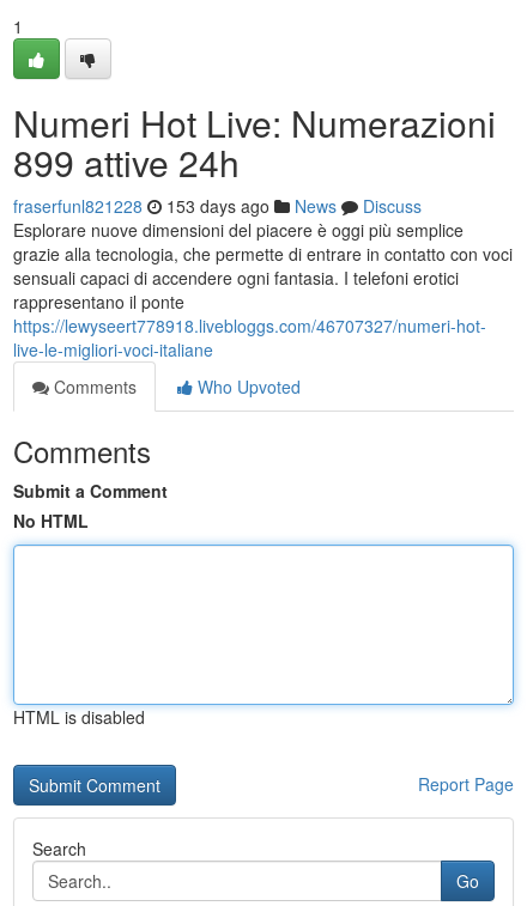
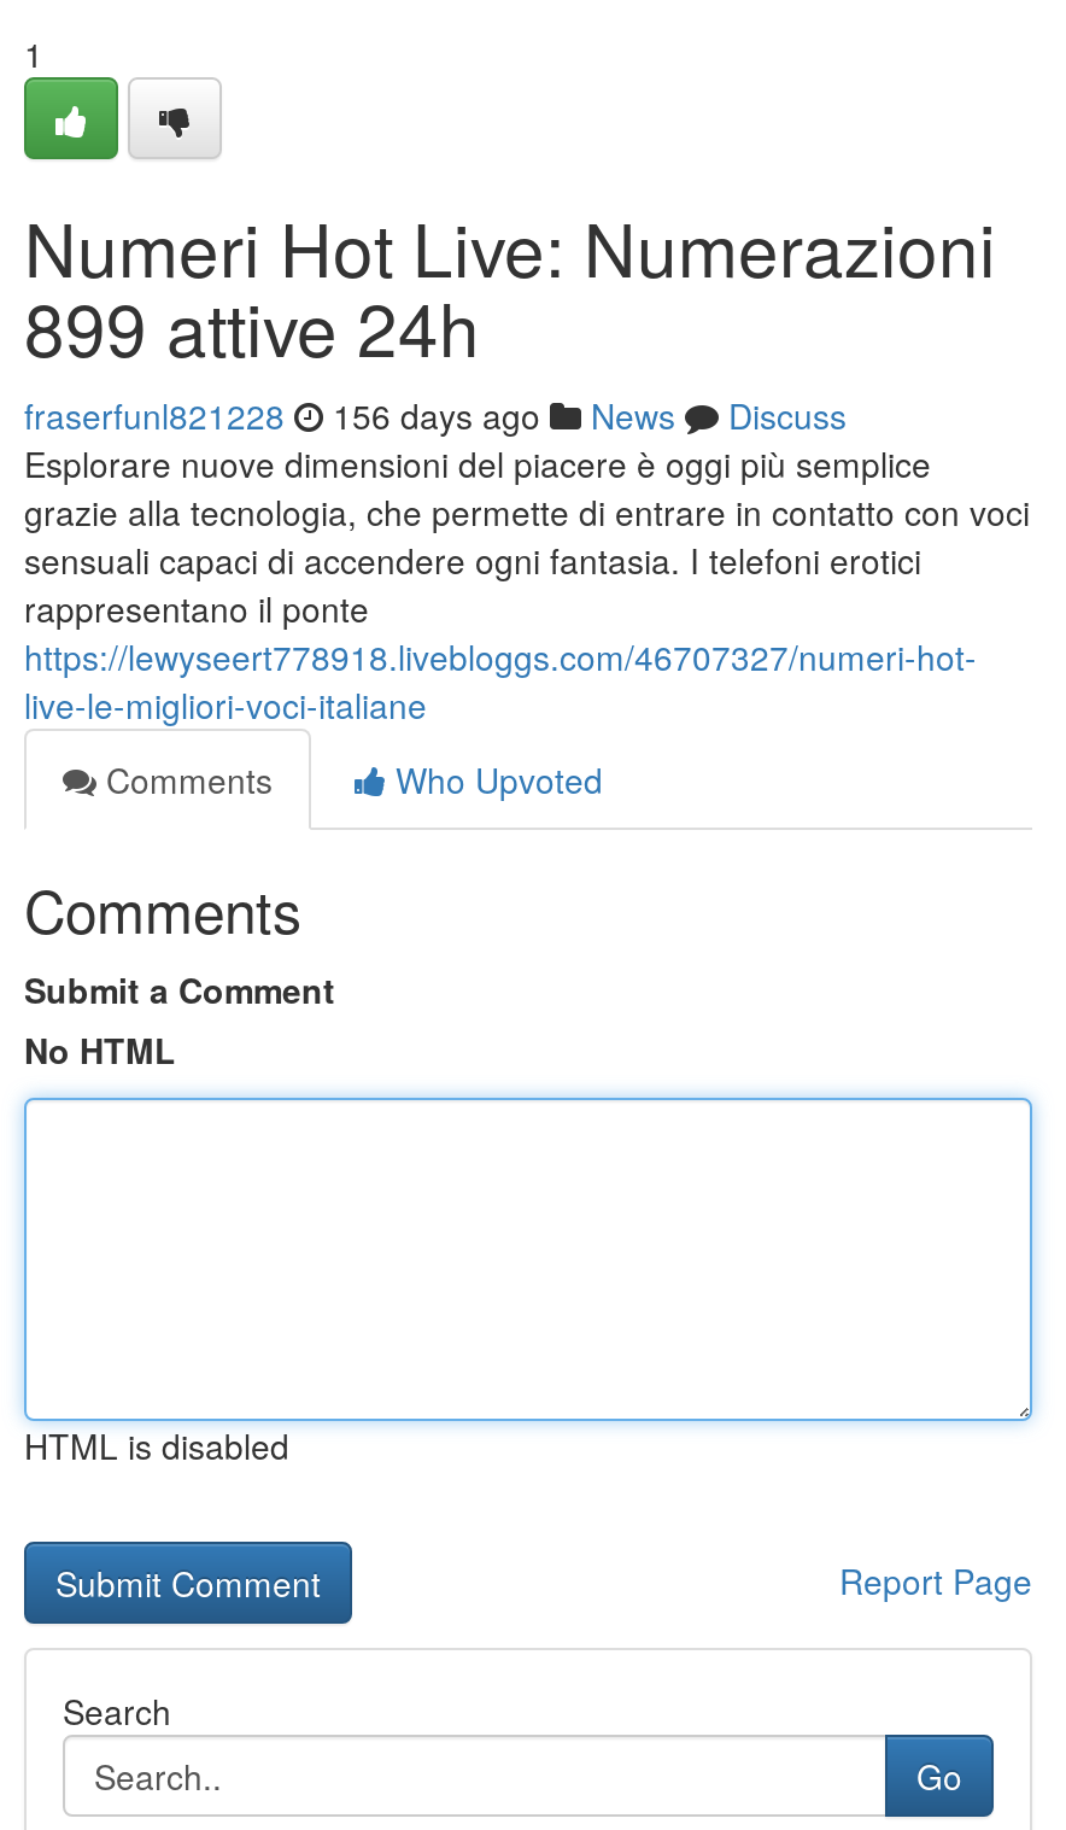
[13,194,422,218] fraserfunl821228 153 days ago News Discuss -> [24,391,847,439] fraserfunl821228 156 days ago News Discuss

